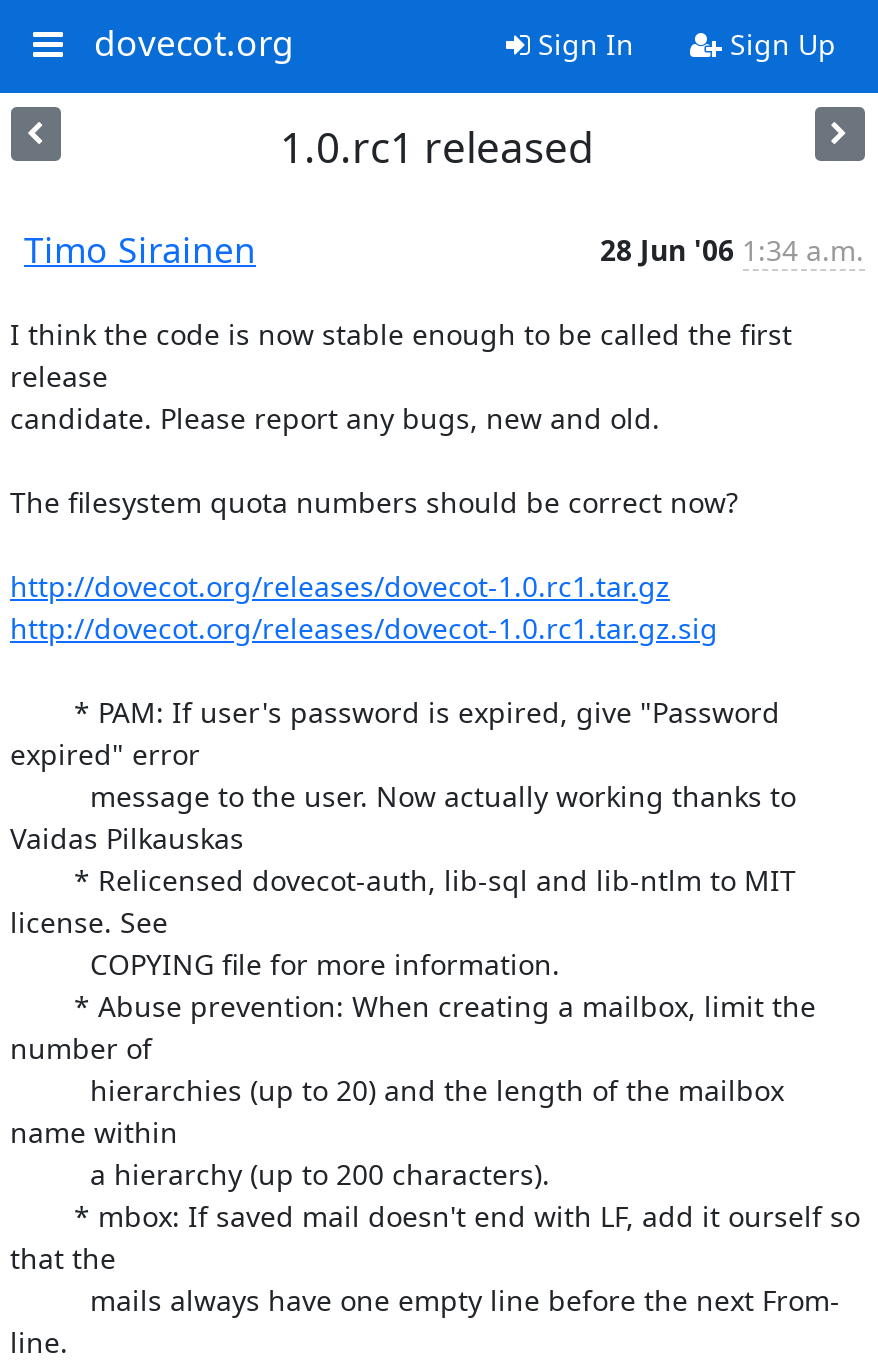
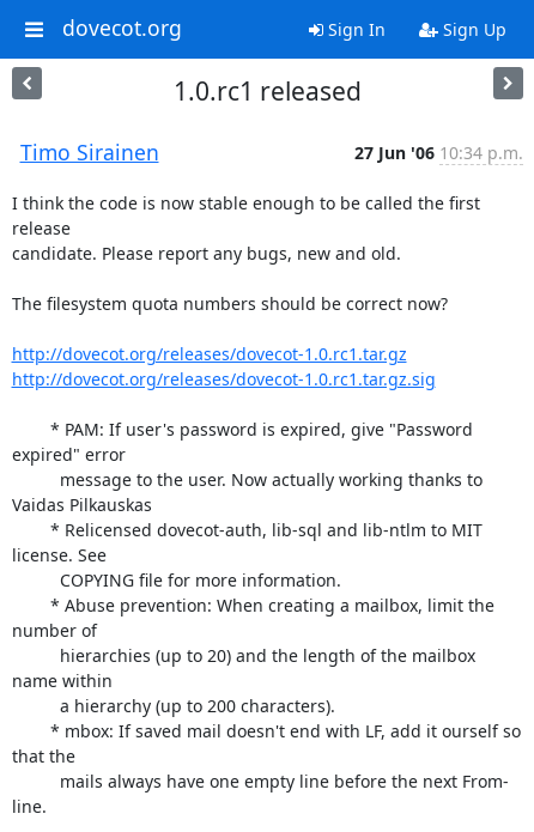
[600,231,864,269] 28 Jun '06 1:34 a.m. -> [354,141,523,164] 27 Jun '06 10:34 p.m.

